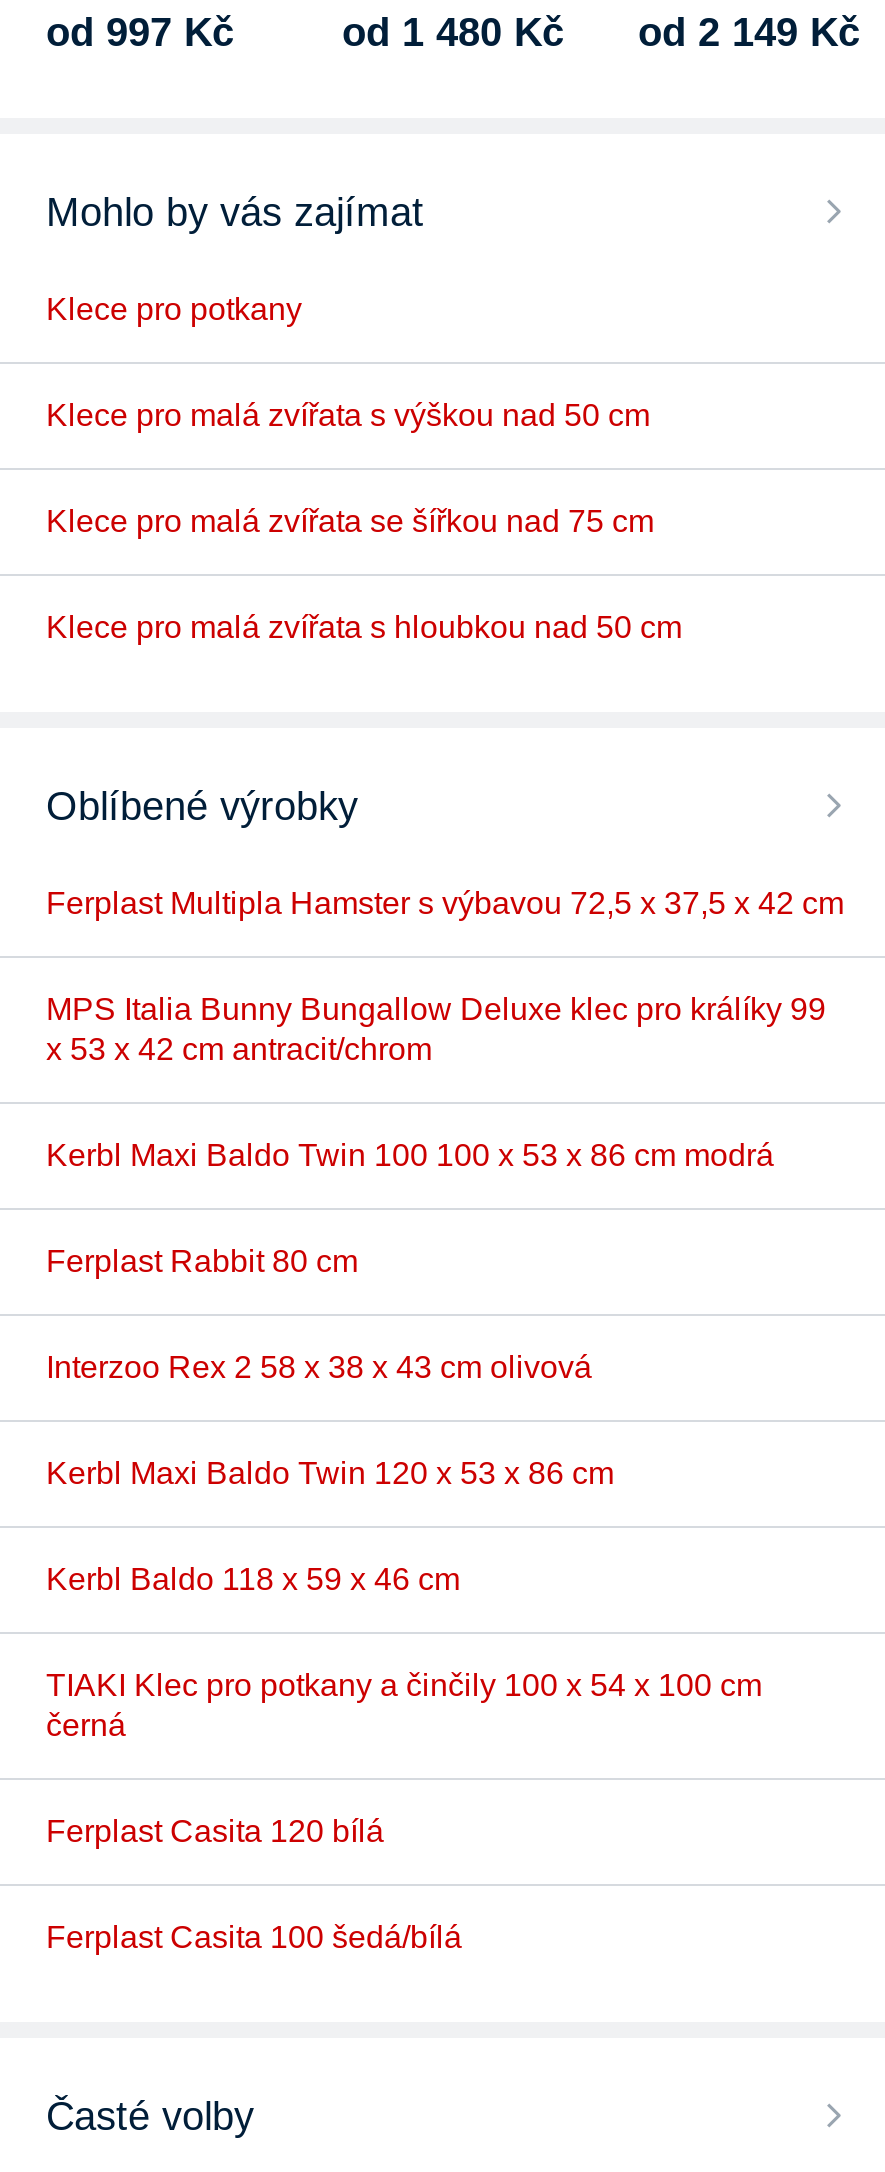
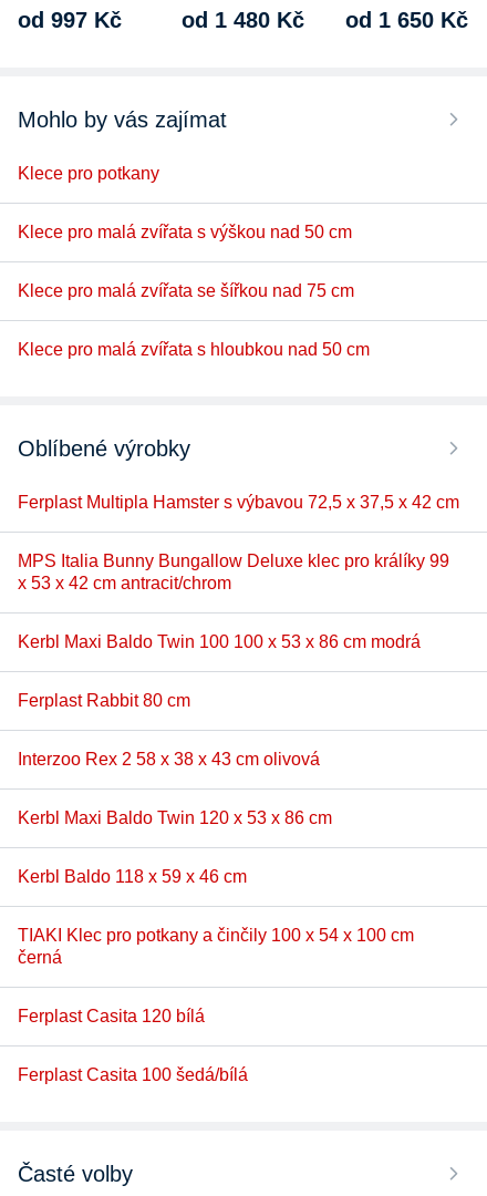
[342,10,860,54] od 1 480 Kč od 2 149 Kč -> [182,8,468,32] od 1 480 Kč od 1 650 Kč

